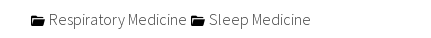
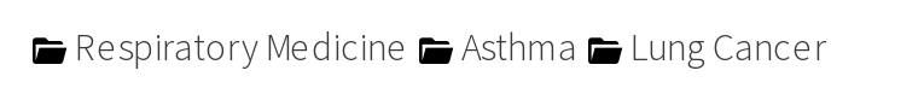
[206,9,311,29] Sleep Medicine -> [454,22,826,70] Asthma | Lung Cancer

